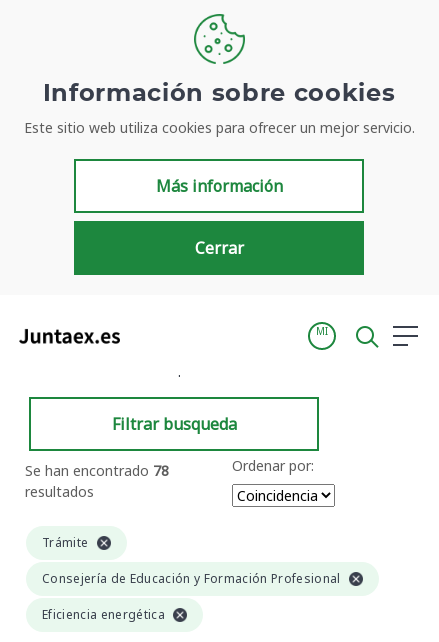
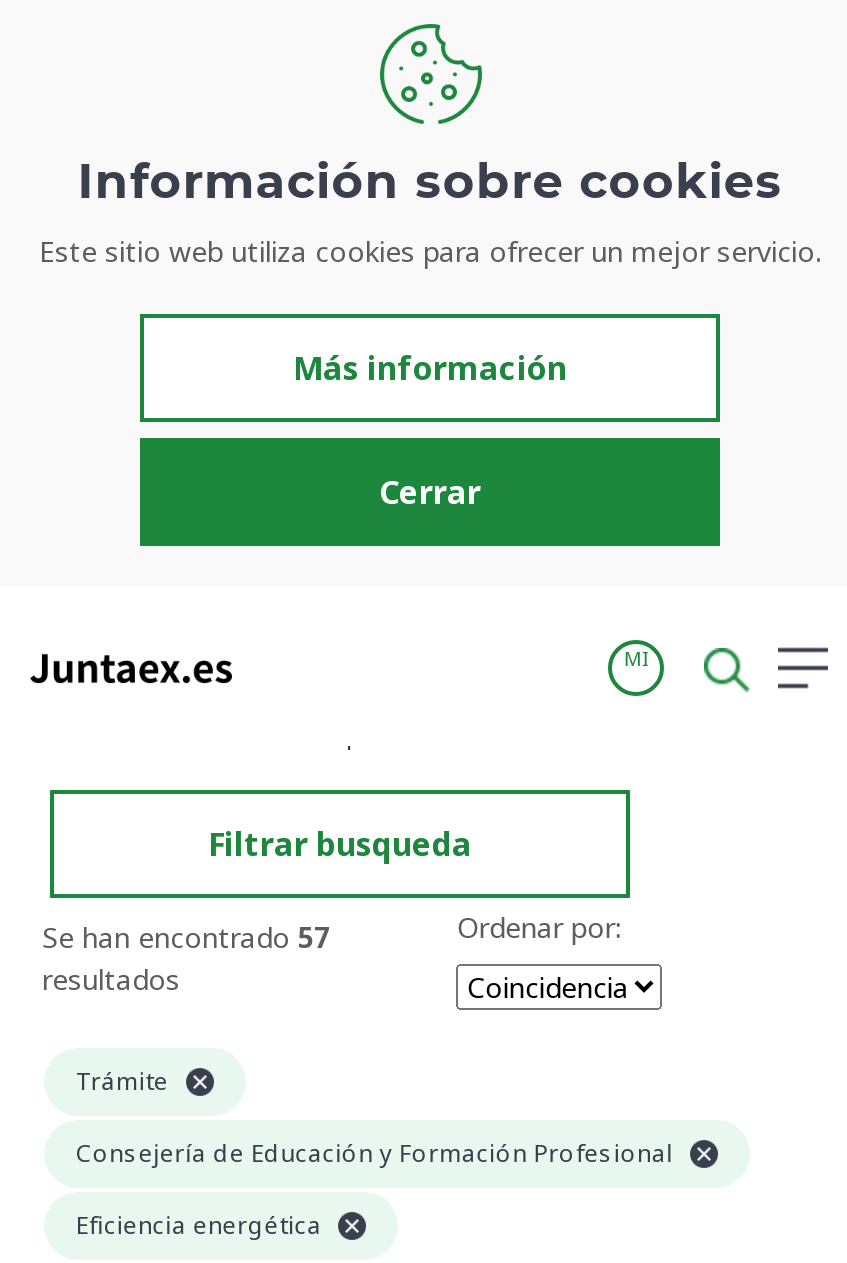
[25,461,169,480] Se han encontrado 78 -> [42,918,330,956] Se han encontrado 57

